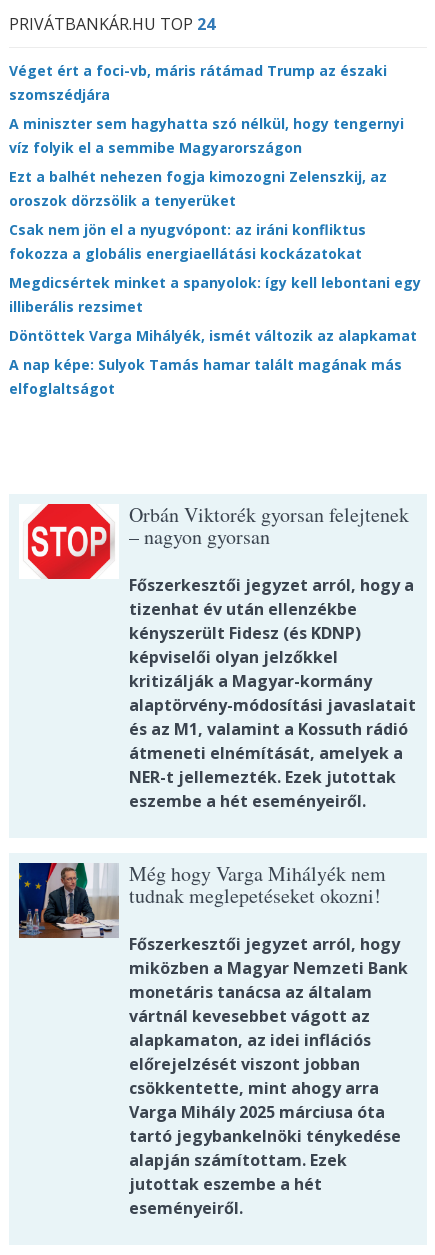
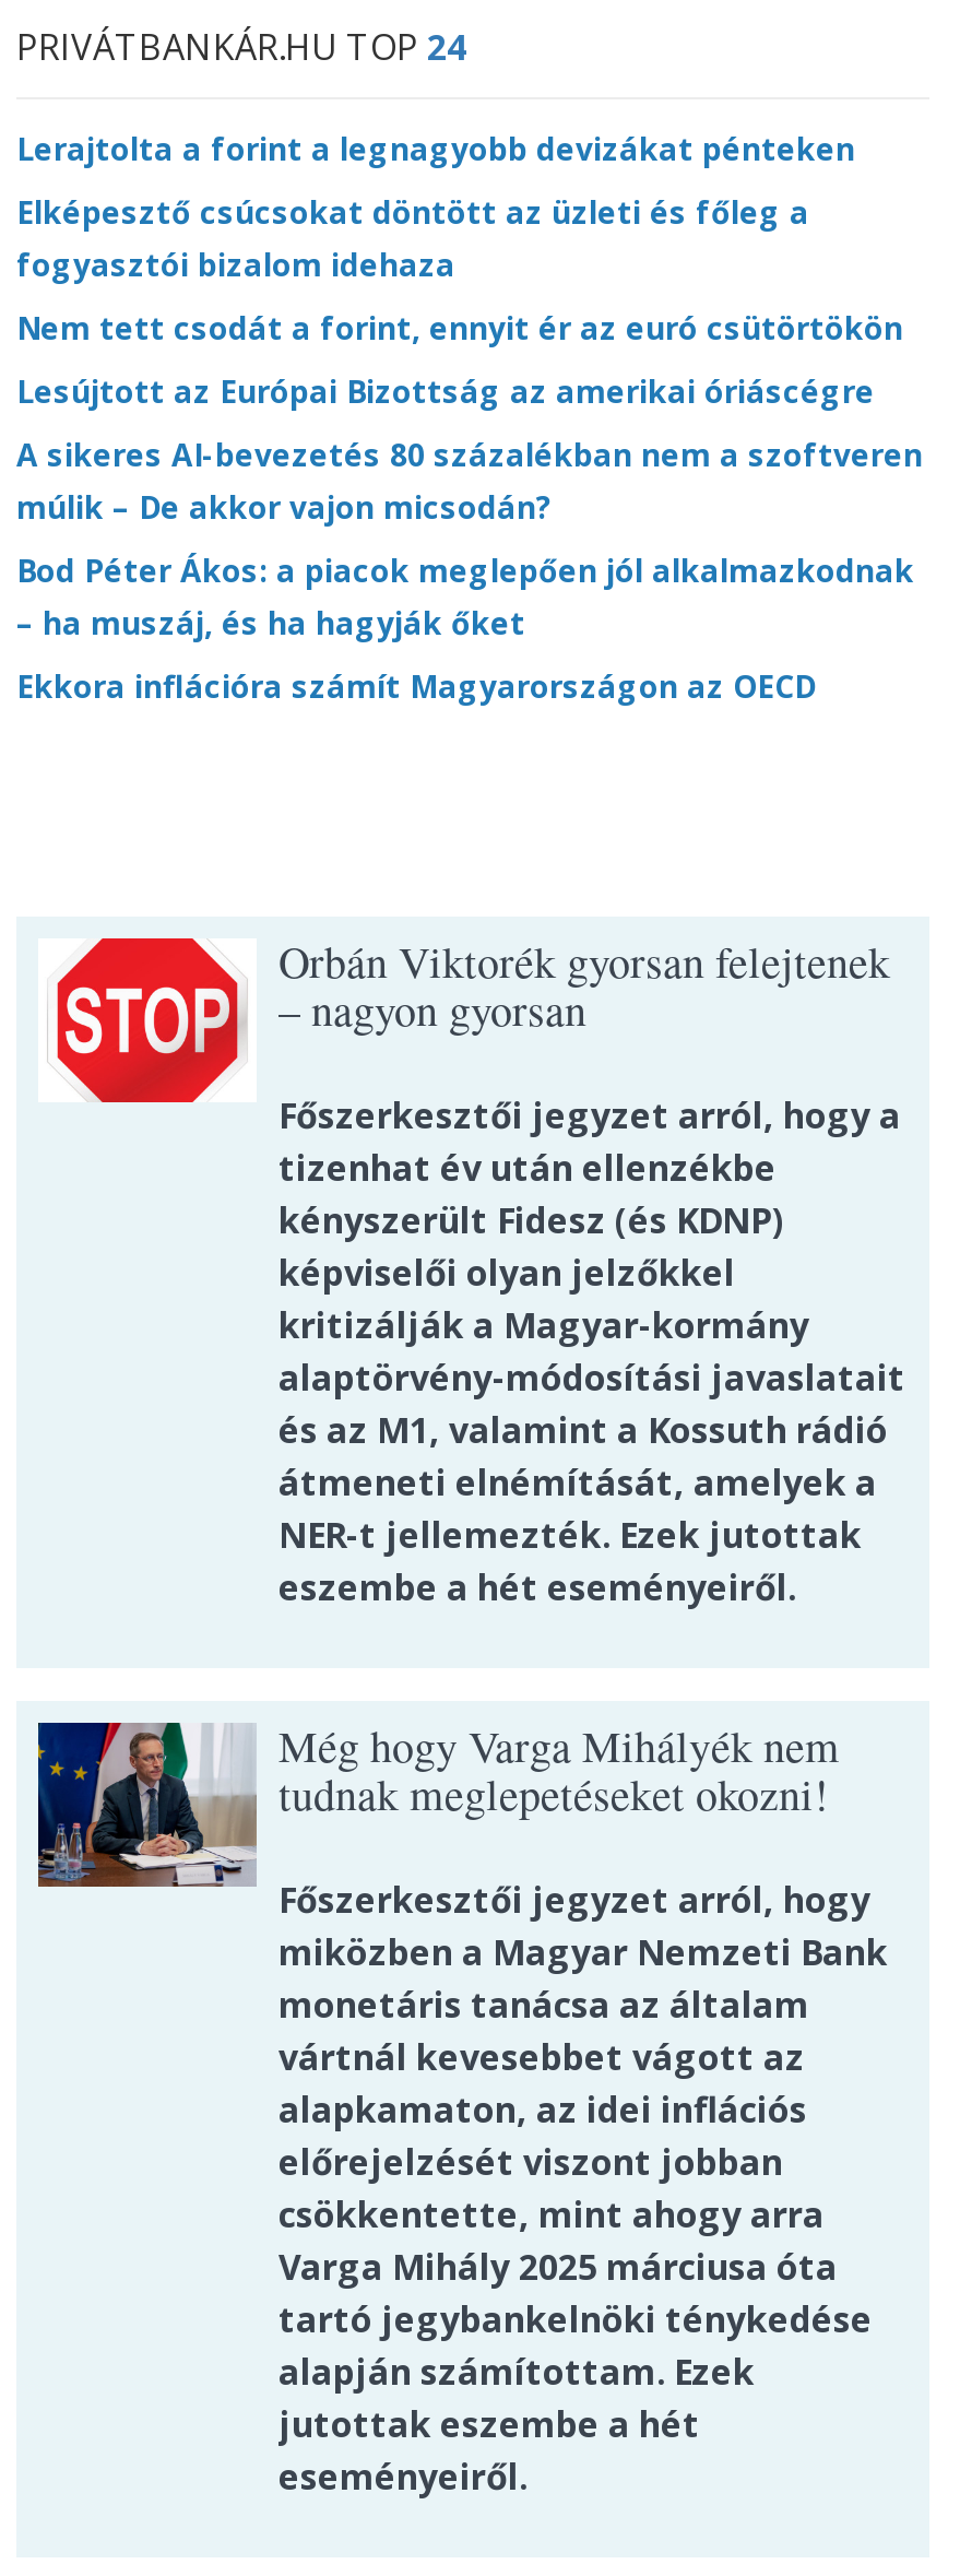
[9,61,387,104] Véget ért a foci-vb, máris rátámad Trump az északi | szomszédjára -> [16,128,855,169] Lerajtolta a forint a legnagyobb devizákat pénteken
[9,114,404,157] A miniszter sem hagyhatta szó nélkül, hogy tengernyi | víz folyik el a semmibe Magyarországon -> [16,191,809,285] Elképesztő csúcsokat döntött az üzleti és főleg a | fogyasztói bizalom idehaza
[9,167,387,210] Ezt a balhét nehezen fogja kimozogni Zelenszkij, az | oroszok dörzsölik a tenyerüket -> [16,307,903,348] Nem tett csodát a forint, ennyit ér az euró csütörtökön
[9,220,366,263] Csak nem jön el a nyugvópont: az iráni konfliktus | fokozza a globális energiaellátási kockázatokat -> [16,370,875,412] Lesújtott az Európai Bizottság az amerikai óriáscégre
[9,273,421,316] Megdicsértek minket a spanyolok: így kell lebontani egy | illiberális rezsimet -> [16,433,923,527] A sikeres AI-bevezetés 80 százalékban nem a szoftveren | múlik – De akkor vajon micsodán?
[9,326,417,345] Döntöttek Varga Mihályék, ismét változik az alapkamat -> [16,549,914,643] Bod Péter Ákos: a piacok meglepően jól alkalmazkodnak | – ha muszáj, és ha hagyják őket
[9,355,402,398] A nap képe: Sulyok Tamás hamar talált magának más | elfoglaltságot -> [16,665,816,707] Ekkora inflációra számít Magyarországon az OECD

